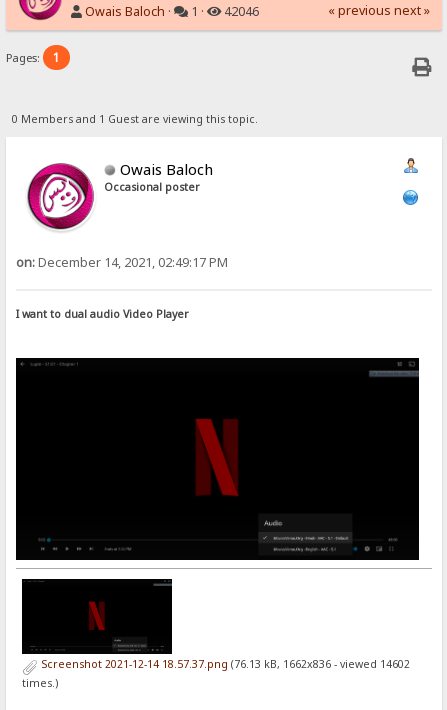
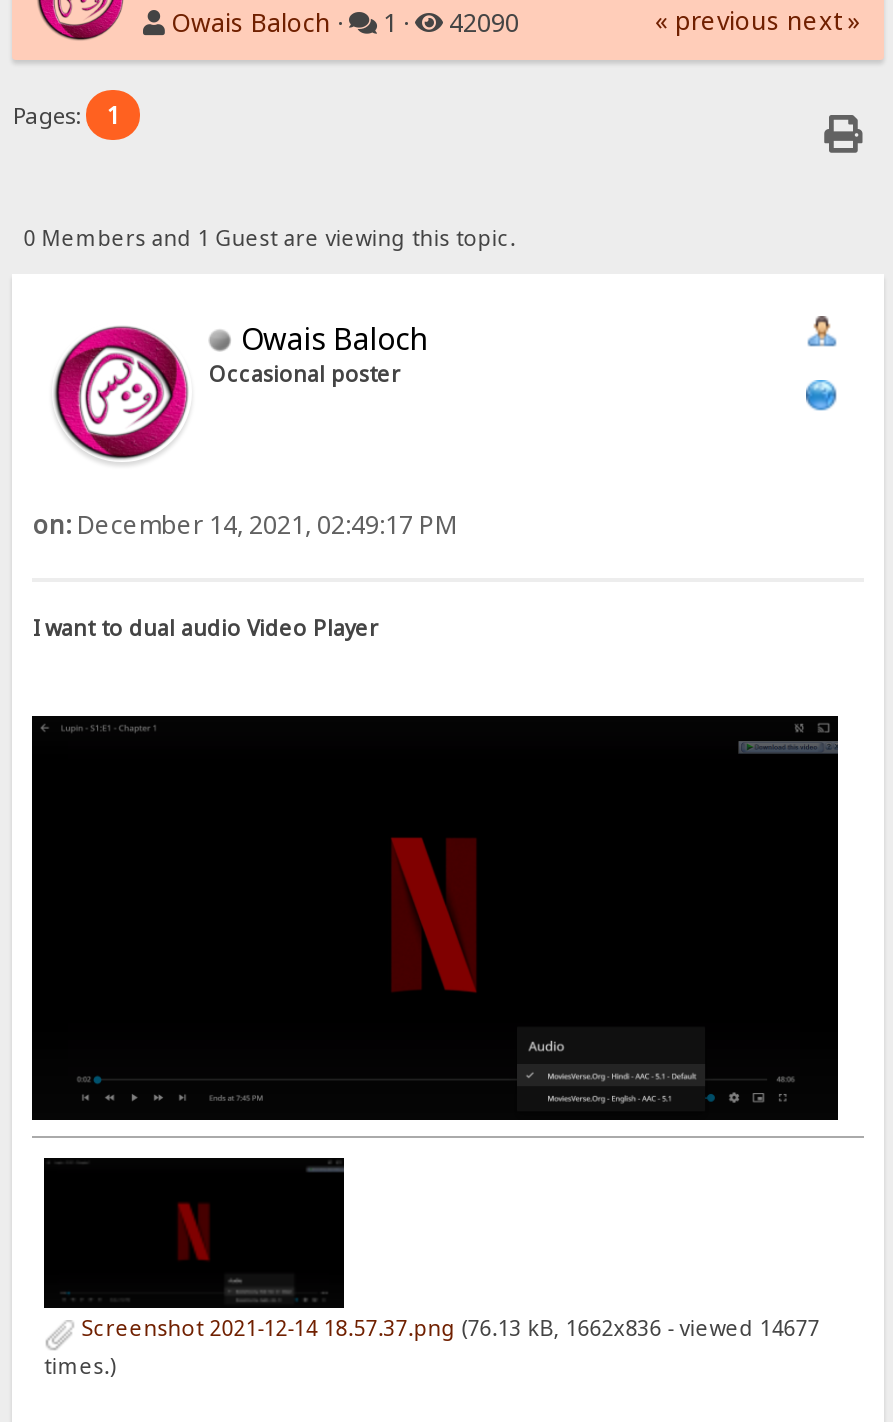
[85,3,259,20] Owais Baloch · 1 · 42046 -> [171,6,519,40] Owais Baloch · 1 · 42090
[38,657,410,671] Screenshot 2021-12-14 18.57.37.png (76.13 kB, 1662x836 - viewed 14602 -> [76,1315,820,1343] Screenshot 2021-12-14 18.57.37.png (76.13 kB, 1662x836 - viewed 14677

